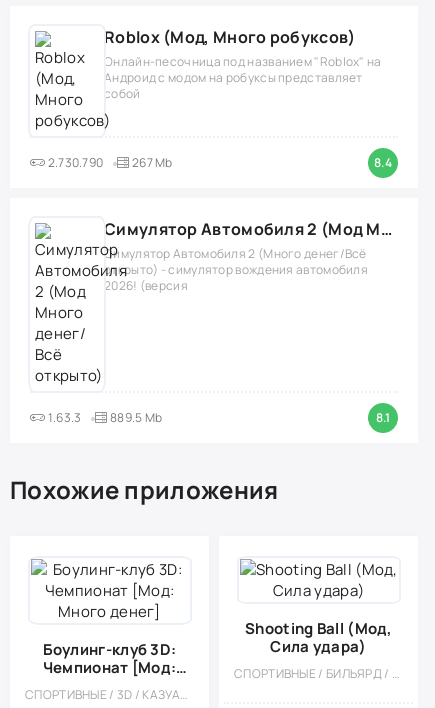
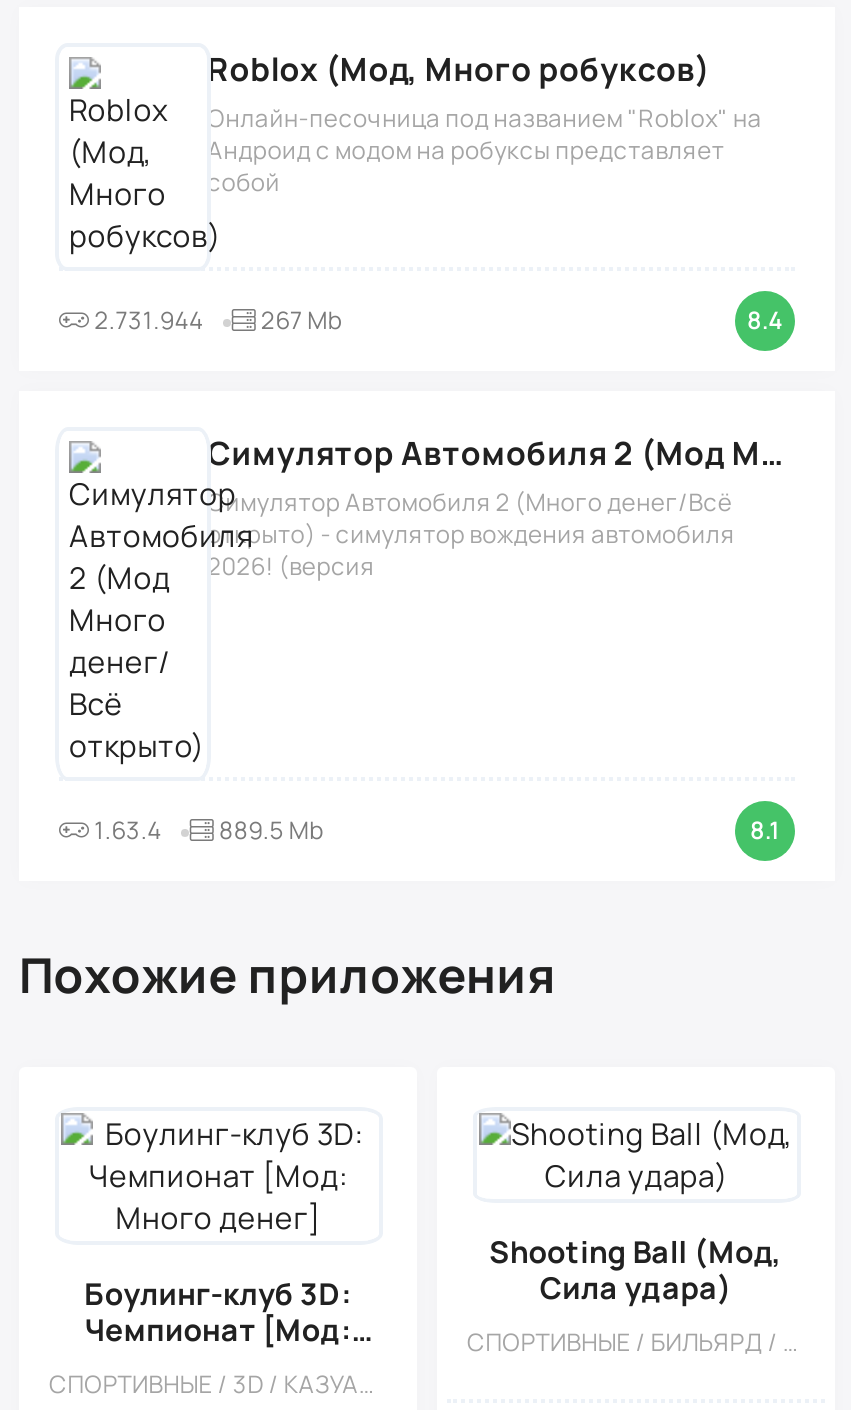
[45,154,173,171] 2.730.790 267 Mb -> [90,303,342,337] 2.731.944 267 Mb
[45,409,81,426] 1.63.3 -> [90,813,162,847] 1.63.4

